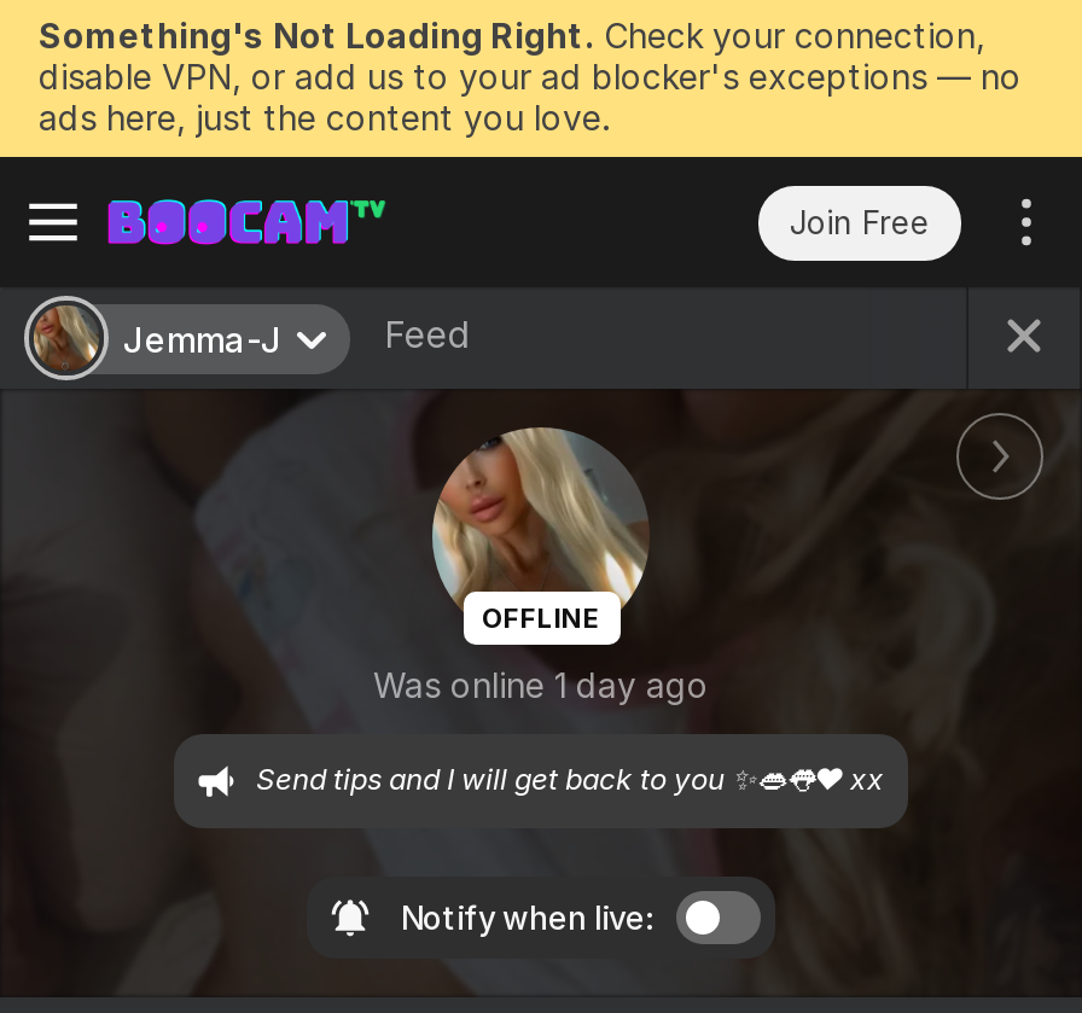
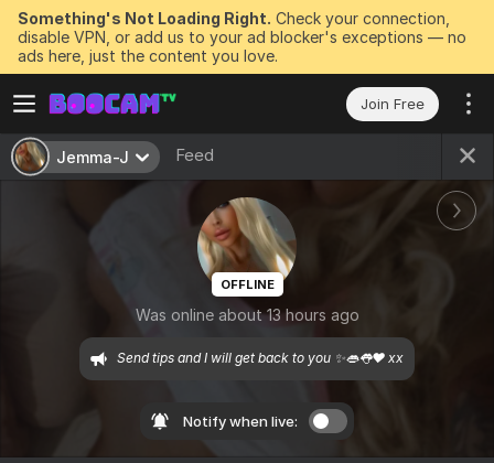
[373,665,709,706] Was online 1 day ago -> [135,306,359,325] Was online about 13 hours ago

